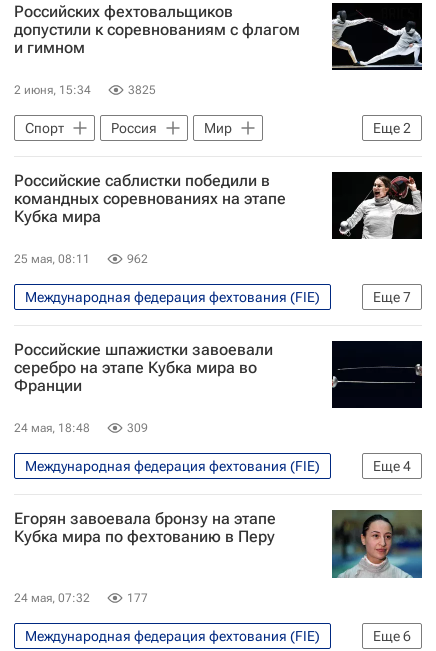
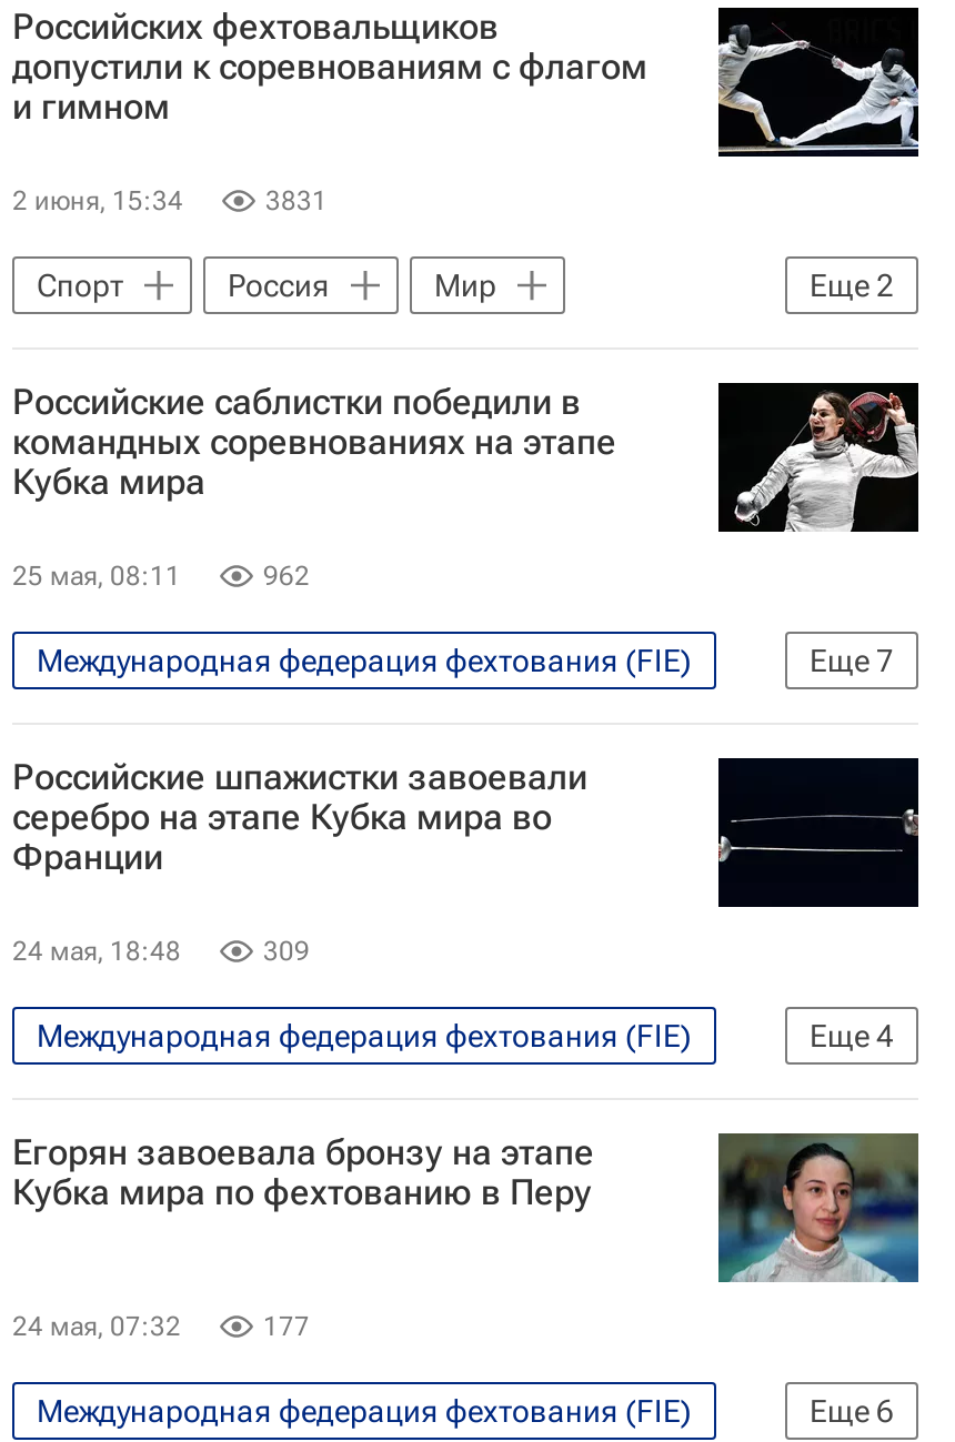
[128,83,156,97] 3825 -> [265,184,328,215] 3831

